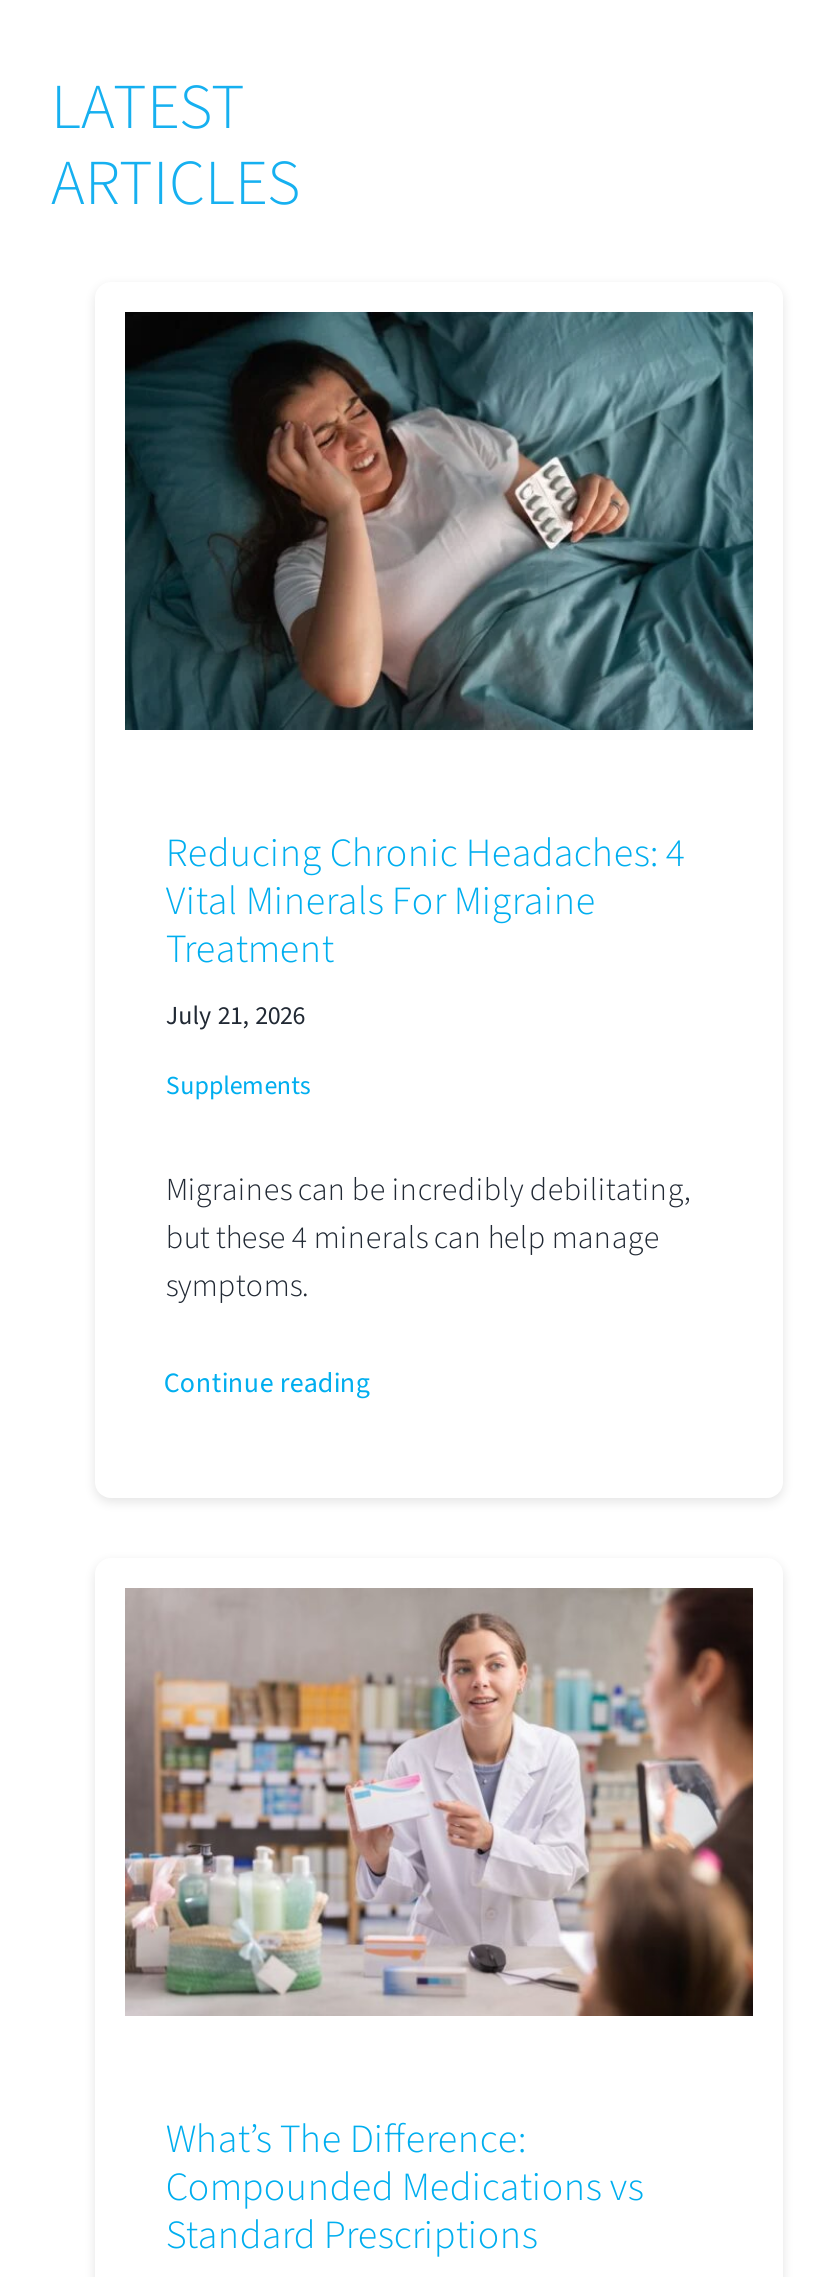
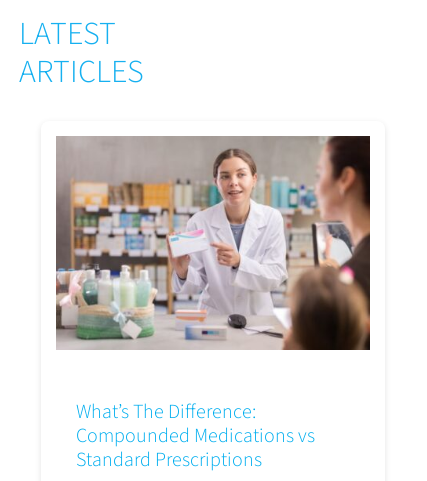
[123,310,755,732] [image] -> none
[164,826,692,1404] Reducing Chronic Headaches: 4 | Vital Minerals For Migraine | Treatment | July 21, 2026 | Supplements | Migraines can be incredibly debilitating, | but these 4 minerals can help manage | symptoms. | Continue reading -> none

